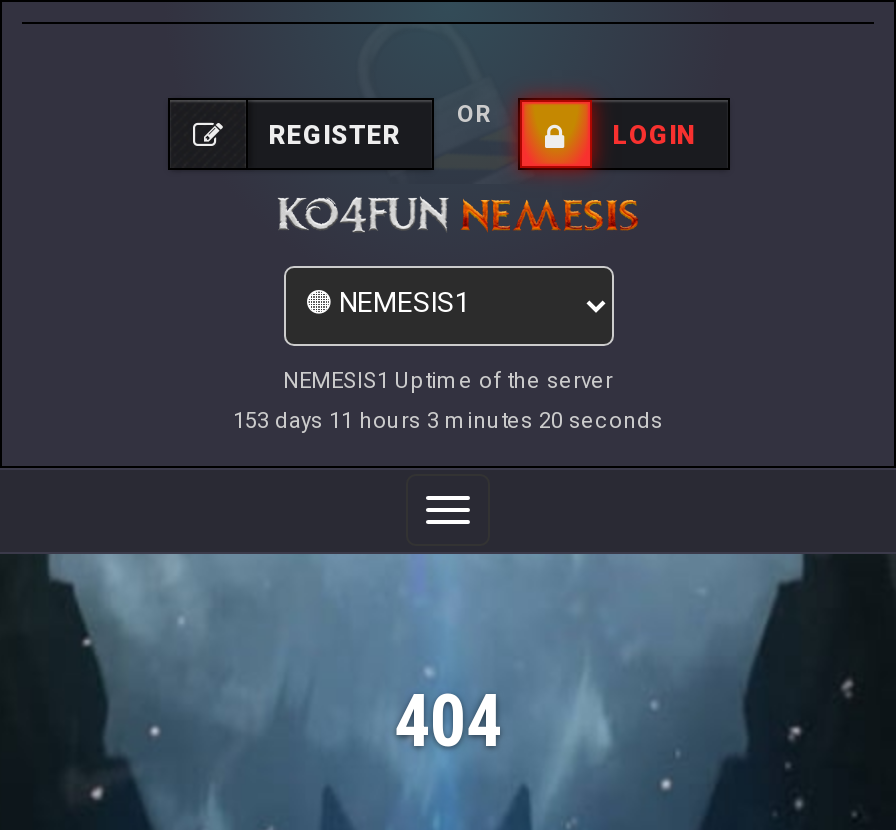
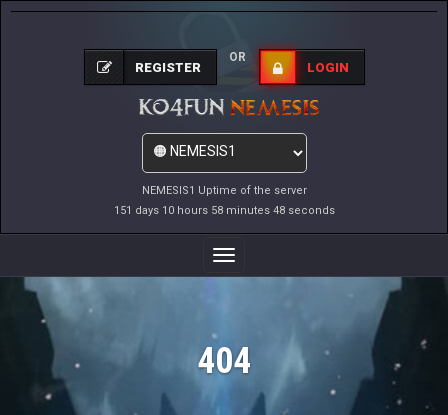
[233,408,663,434] 153 days 11 hours 3 minutes 20 seconds -> [113,204,334,217] 151 days 10 hours 58 minutes 48 seconds

